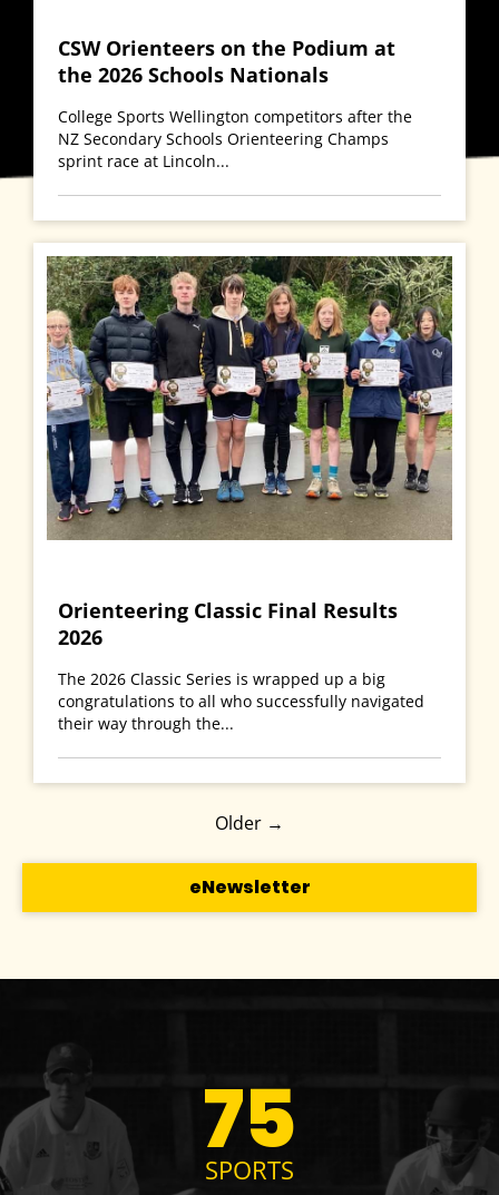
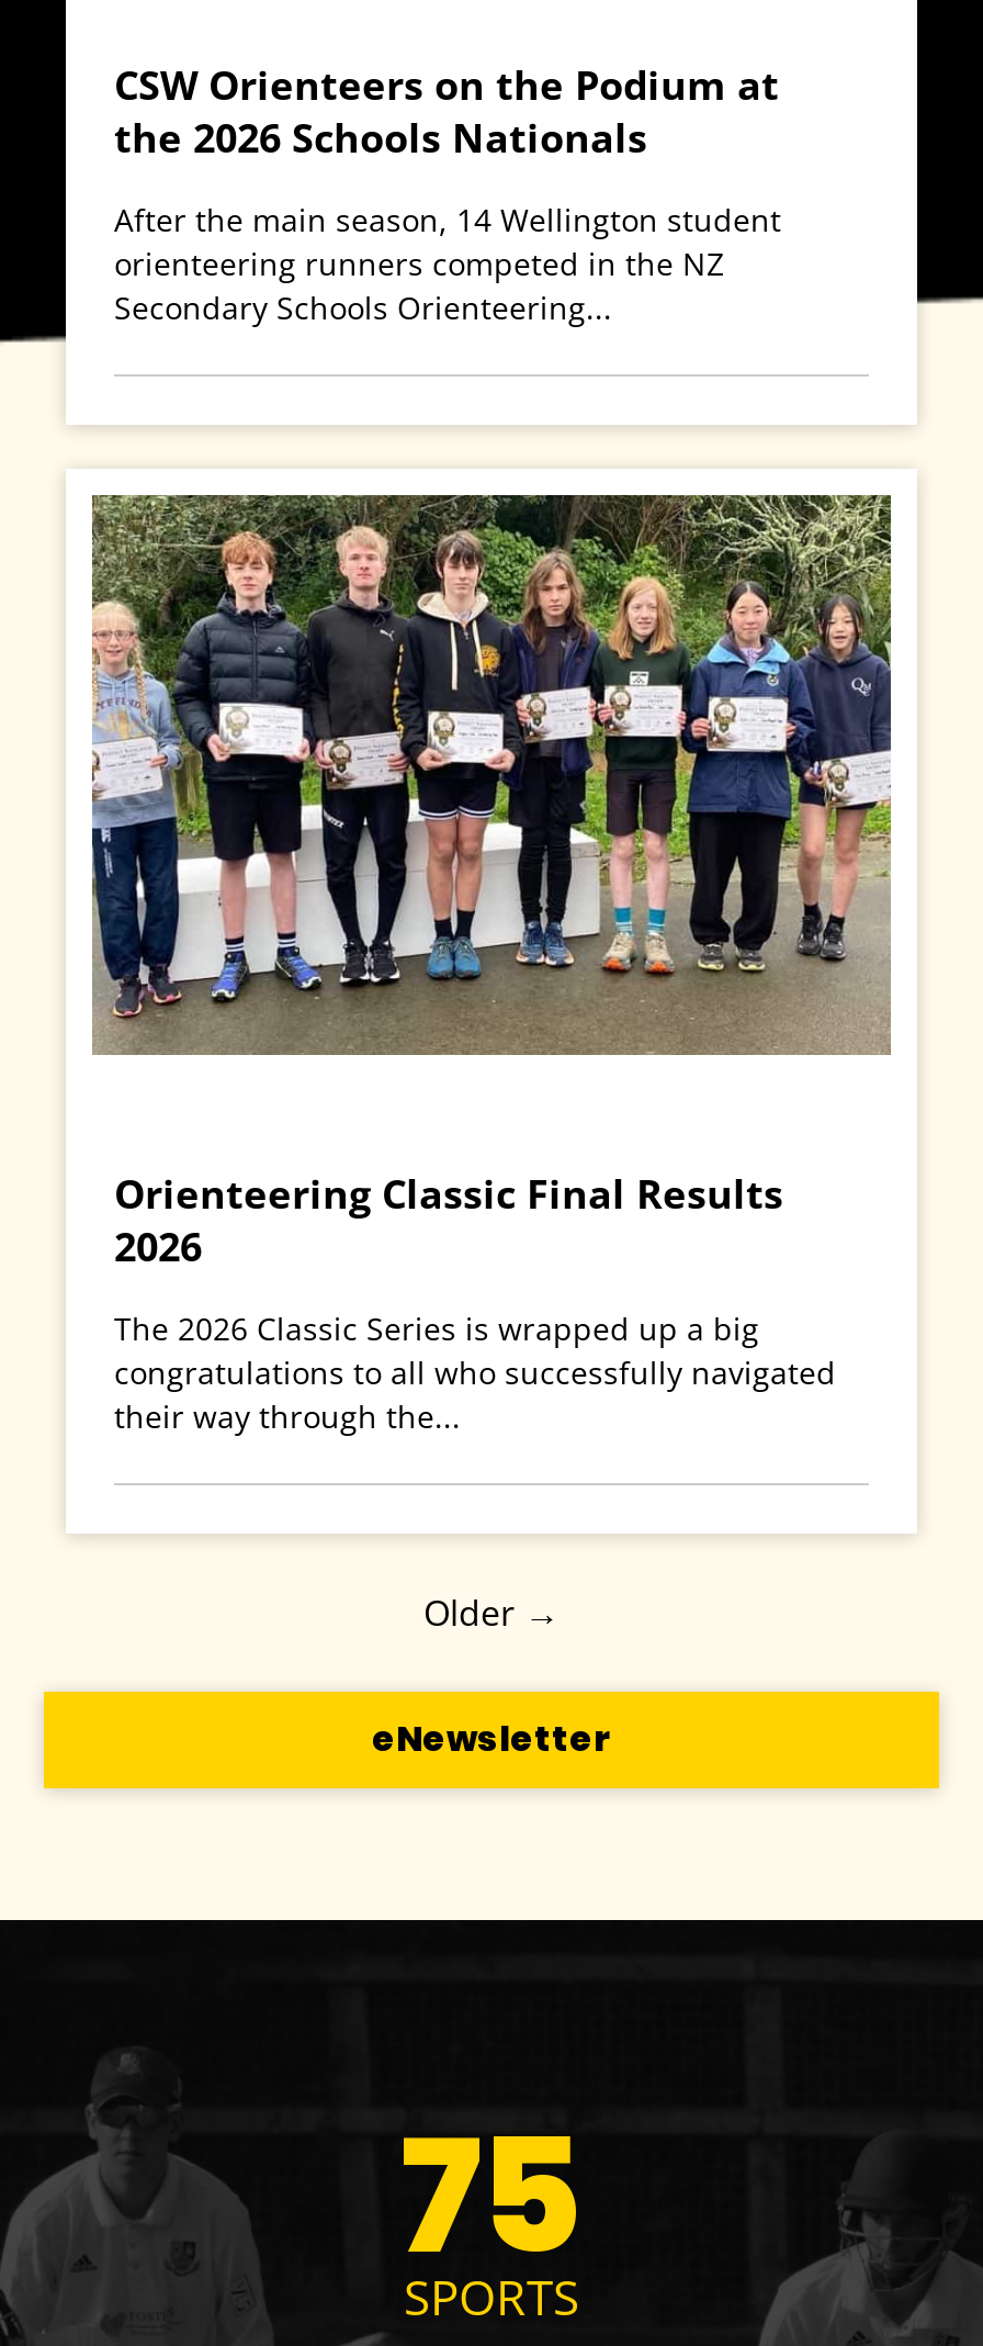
[58,105,412,171] College Sports Wellington competitors after the | NZ Secondary Schools Orienteering Champs | sprint race at Lincoln... -> [114,198,781,328] After the main season, 14 Wellington student | orienteering runners competed in the NZ | Secondary Schools Orienteering...

